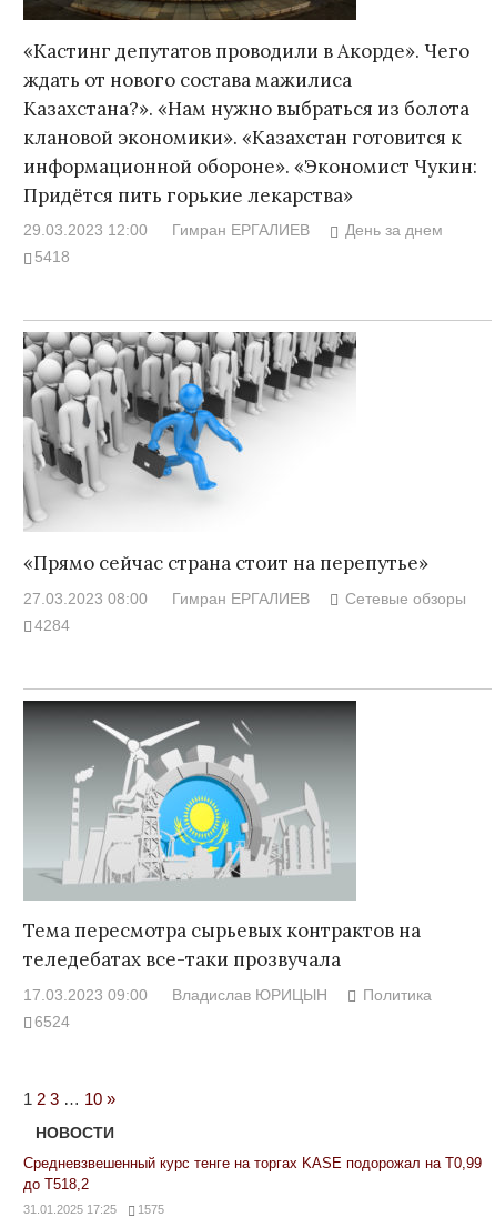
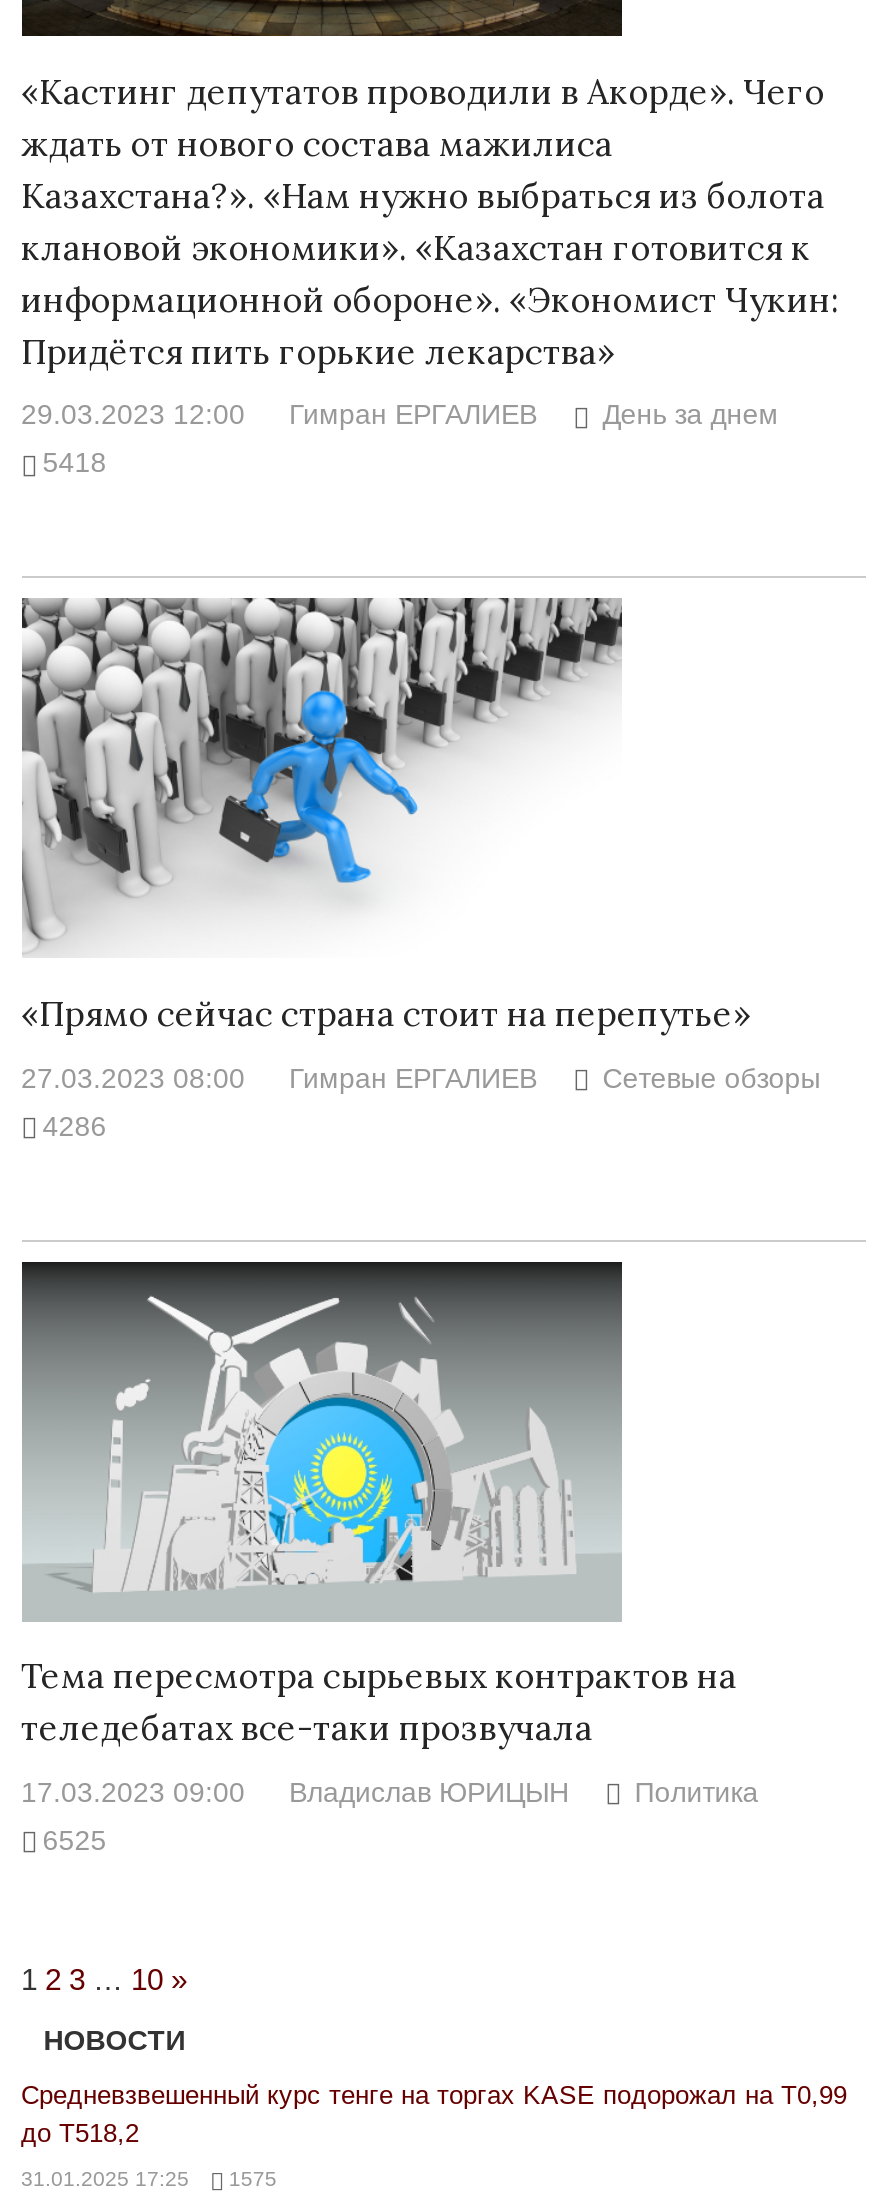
[35,616,70,633] 4284 -> [43,1109,107,1141] 4286
[35,1012,70,1030] 6524 -> [43,1823,107,1855] 6525

